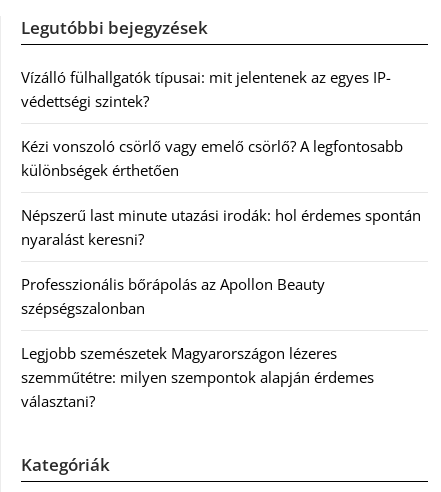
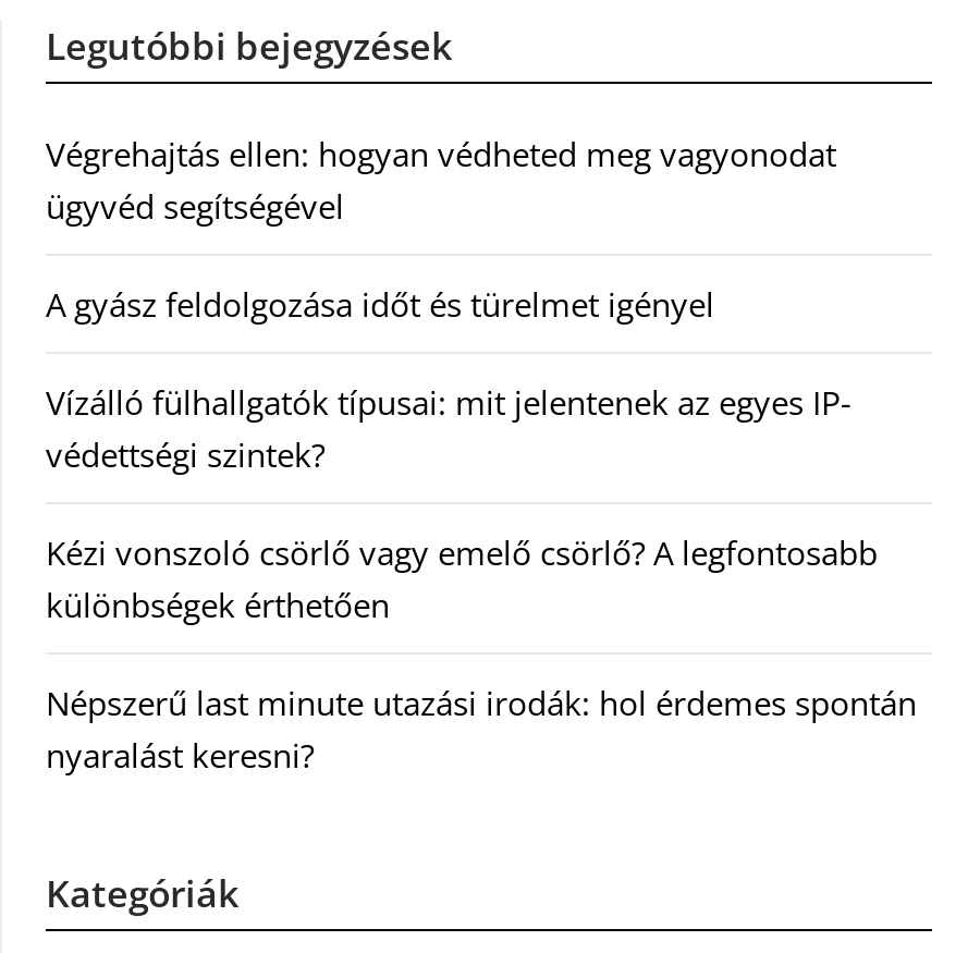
none -> [46,132,836,326] Végrehajtás ellen: hogyan védheted meg vagyonodat | ügyvéd segítségével | A gyász feldolgozása időt és türelmet igényel
moved [21,67,421,249] -> [46,380,917,777]: Vízálló fülhallgatók típusai: mit jelentenek az egyes IP- | védettségi szintek? | Kézi vonszoló csörlő vagy emelő csörlő? A legfontosabb | különbségek érthetően | Népszerű last minute utazási irodák: hol érdemes spontán | nyaralást keresni?
[21,274,374,411] Professzionális bőrápolás az Apollon Beauty | szépségszalonban | Legjobb szemészetek Magyarországon lézeres | szemműtétre: milyen szempontok alapján érdemes | választani? -> none

